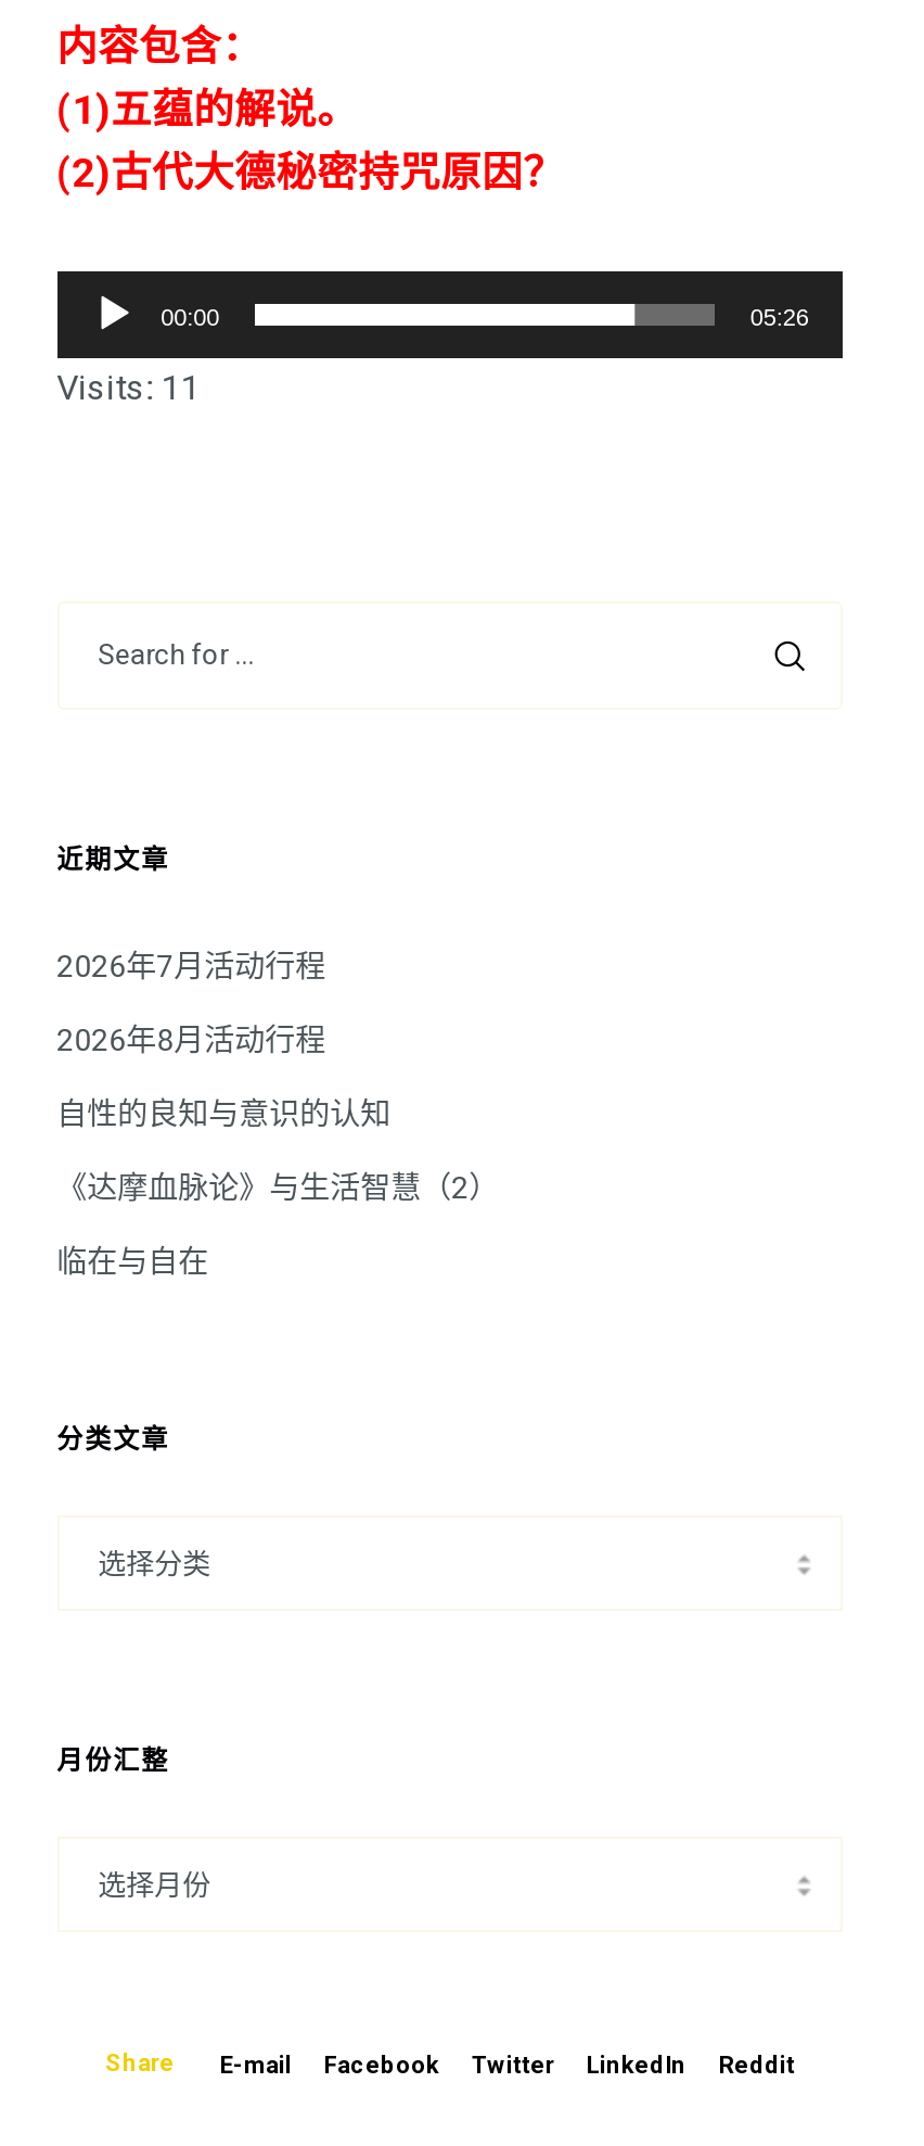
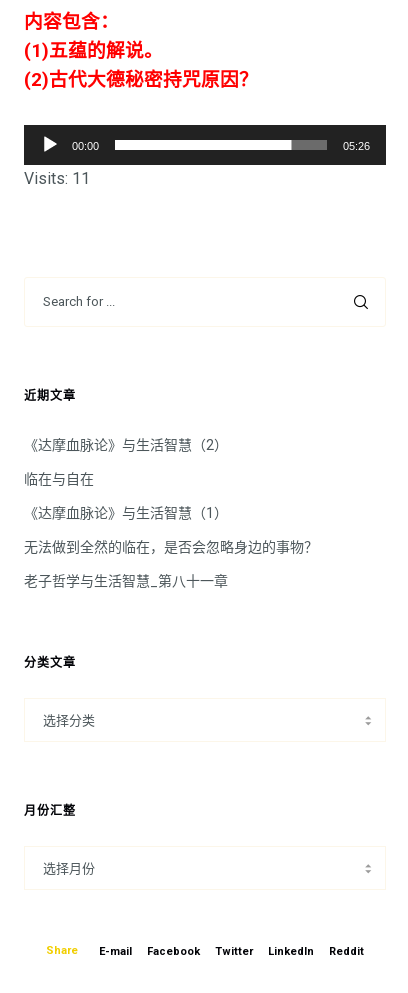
[57,948,391,1130] 2026年7月活动行程 | 2026年8月活动行程 | 自性的良知与意识的认知 -> none
moved [57,1169,499,1278] -> [24,437,228,487]: 《达摩血脉论》与生活智慧（2） | 临在与自在
none -> [24,505,318,589] 《达摩血脉论》与生活智慧（1） | 无法做到全然的临在，是否会忽略身边的事物？ | 老子哲学与生活智慧_第八十一章

